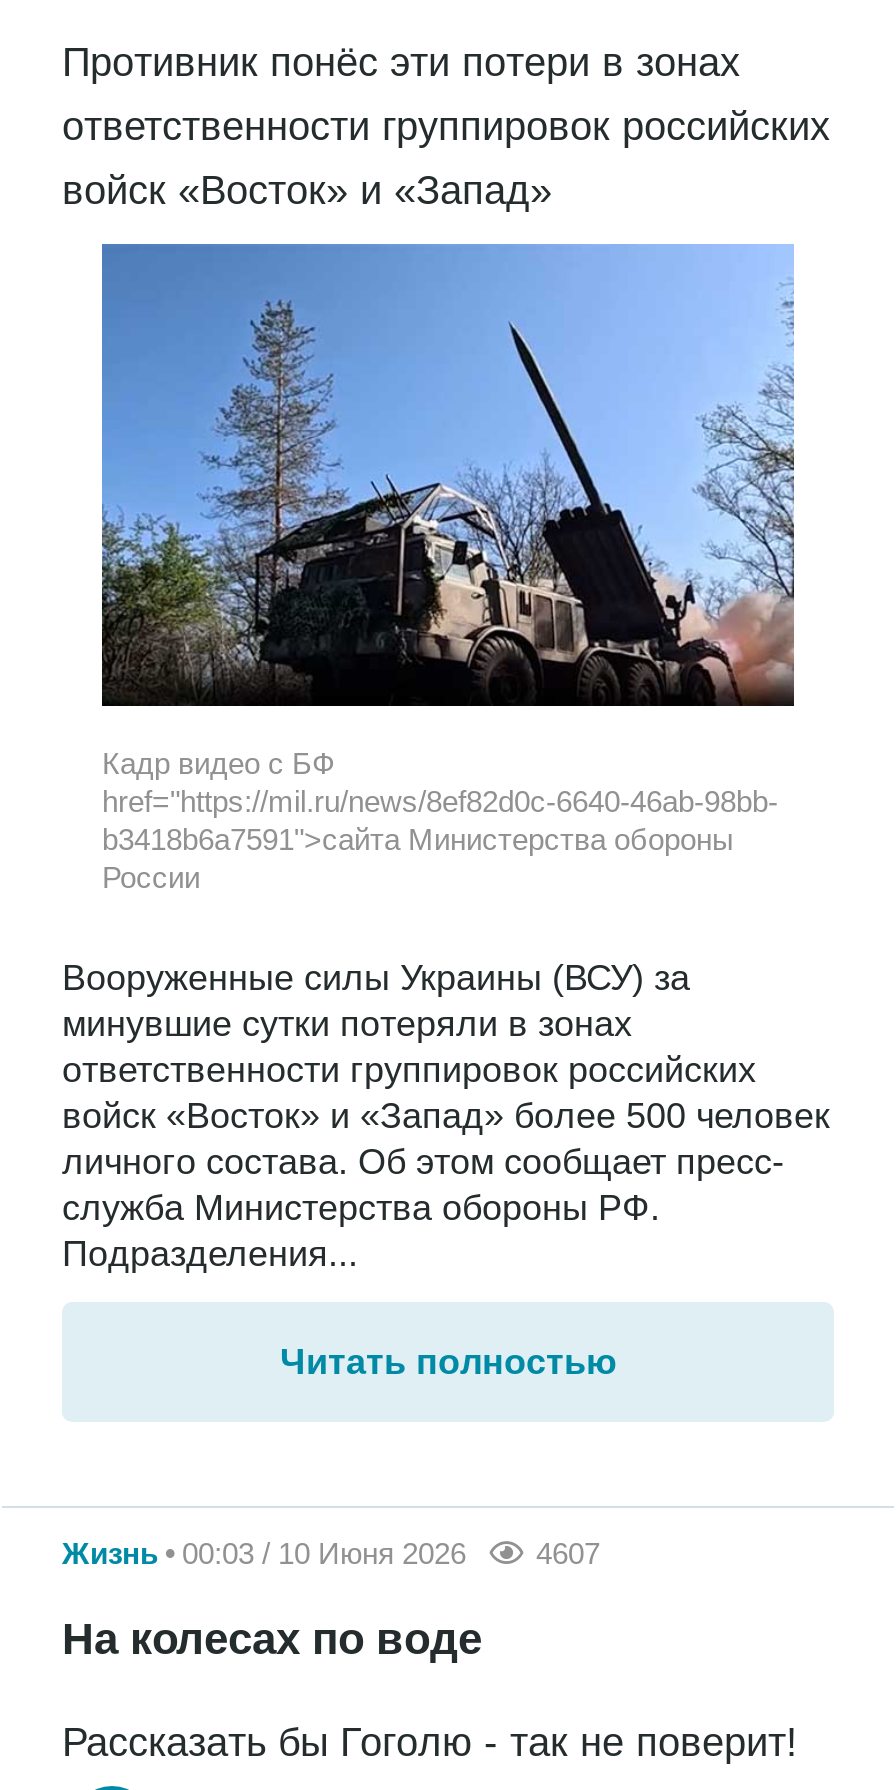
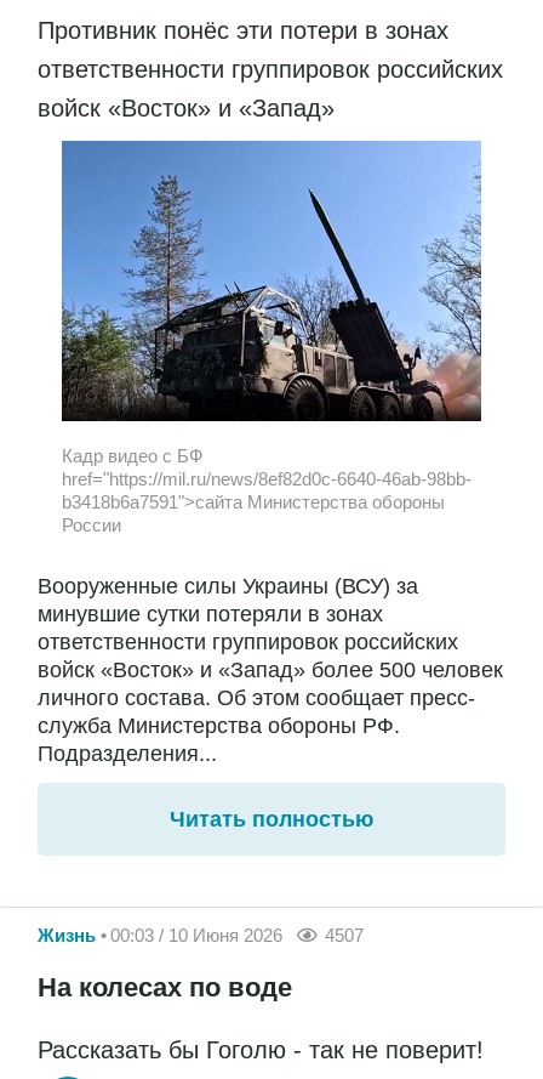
[536,1537,600,1571] 4607 -> [325,925,364,946] 4507

